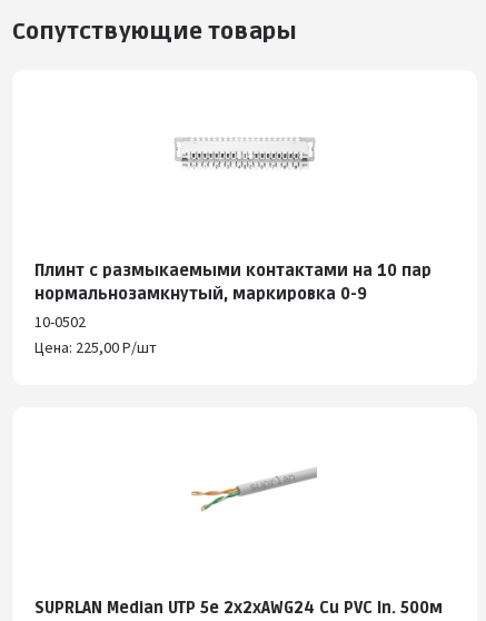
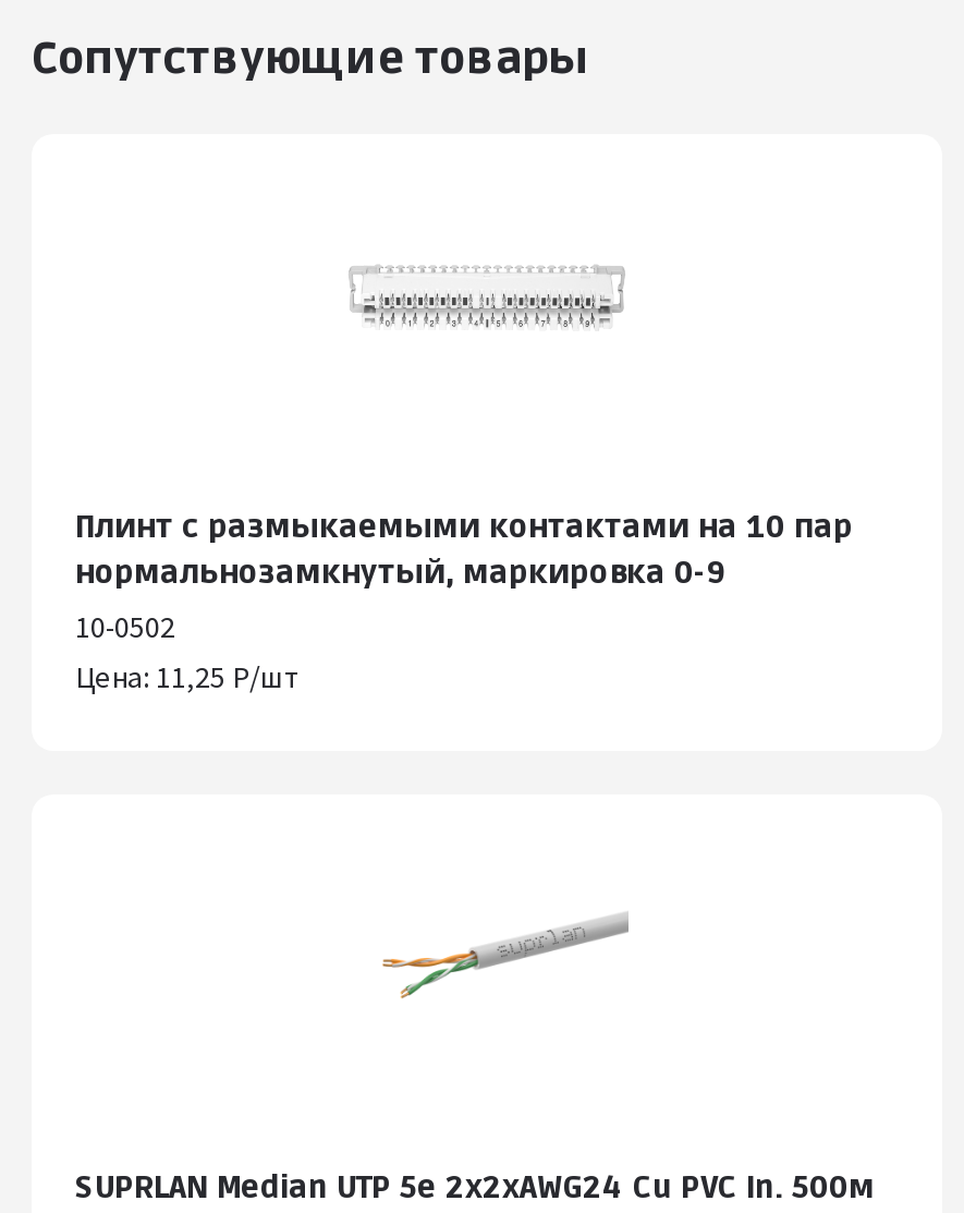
[34,337,157,357] Цена: 225,00 Р/шт -> [75,656,300,696] Цена: 11,25 Р/шт

